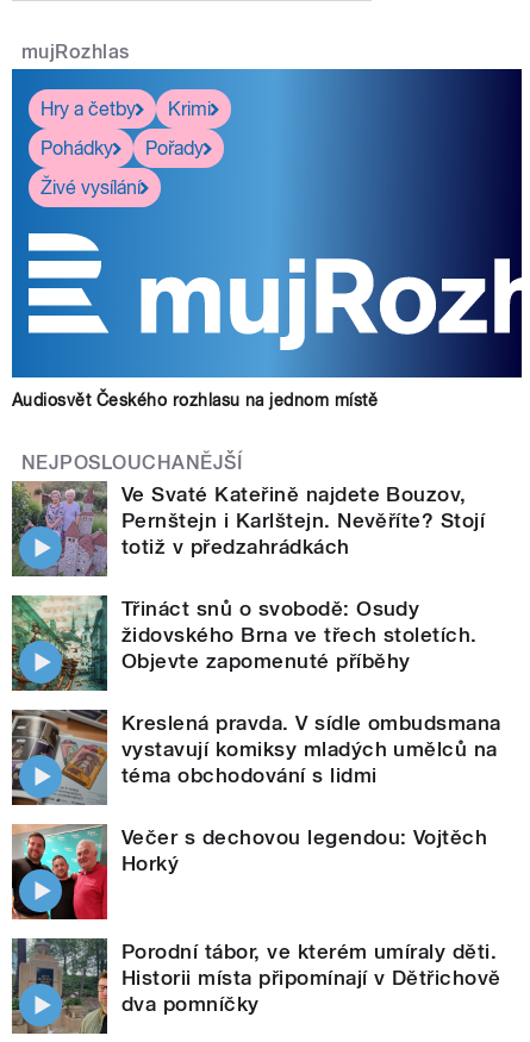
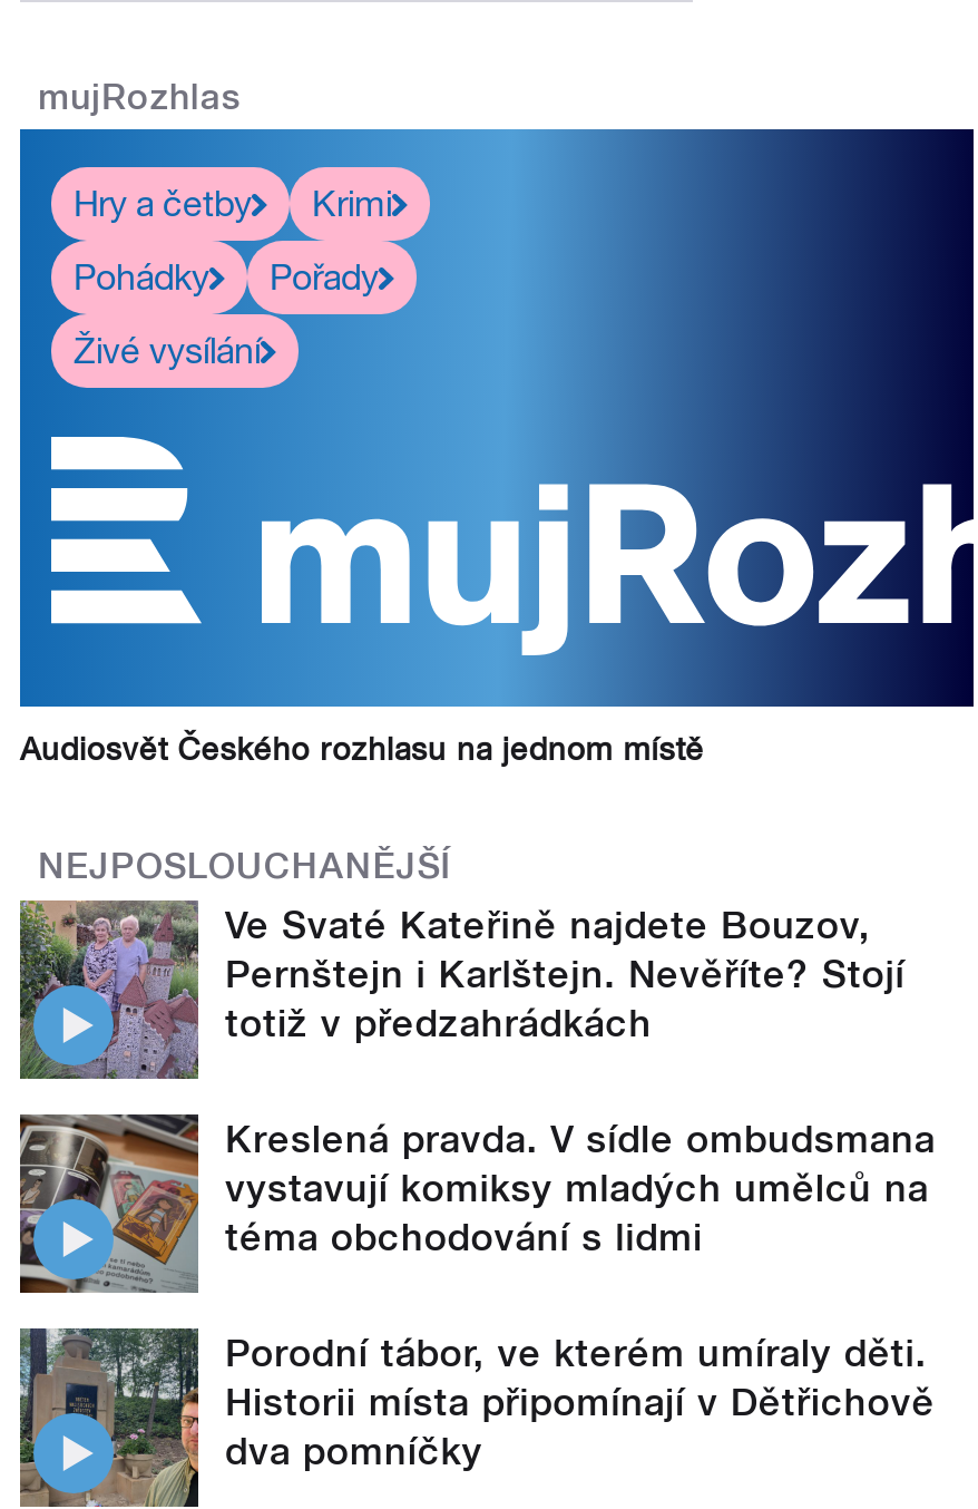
[12,595,477,691] [image] | Třináct snů o svobodě: Osudy | židovského Brna ve třech stoletích. | Objevte zapomenuté příběhy -> none
[12,824,487,921] [image] | Večer s dechovou legendou: Vojtěch | Horký -> none

